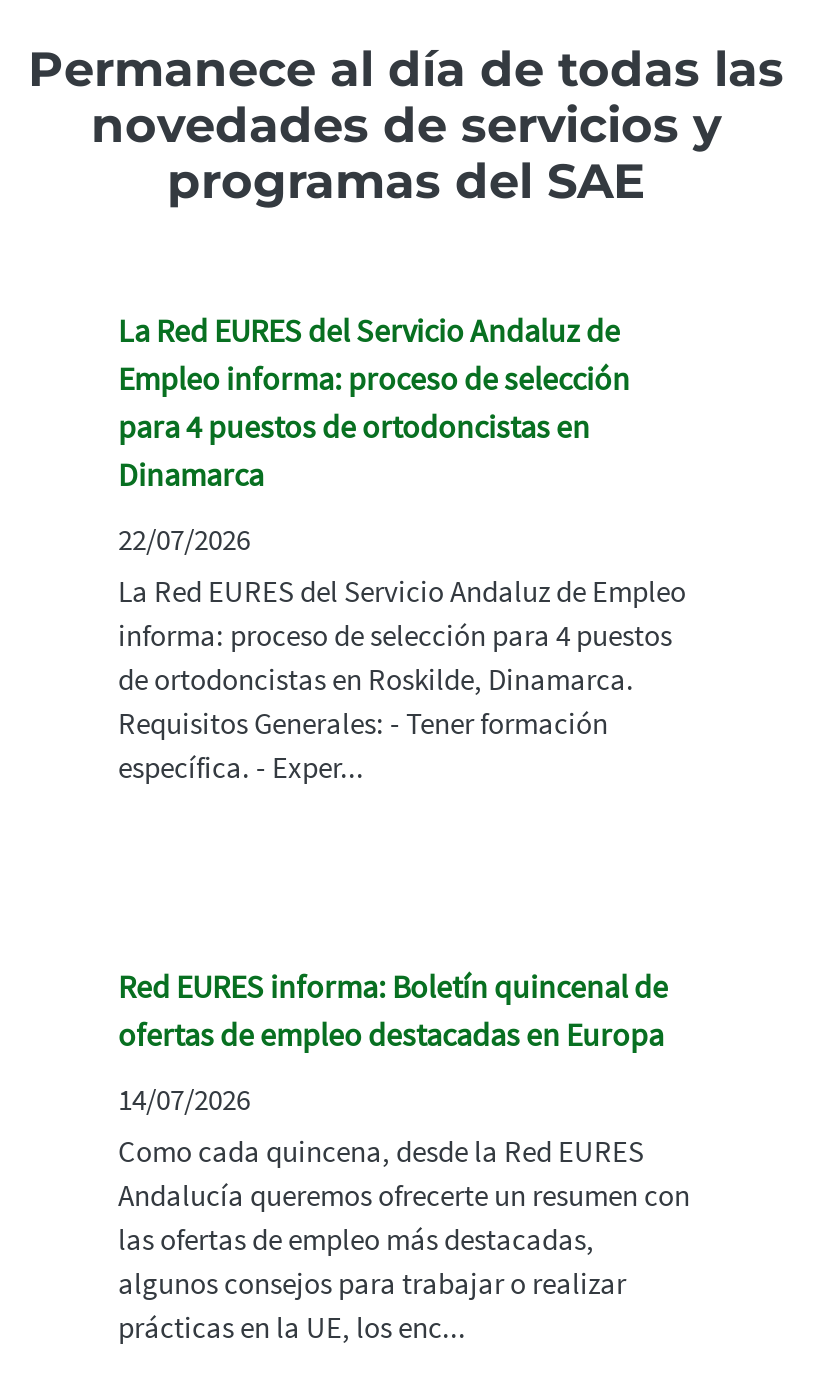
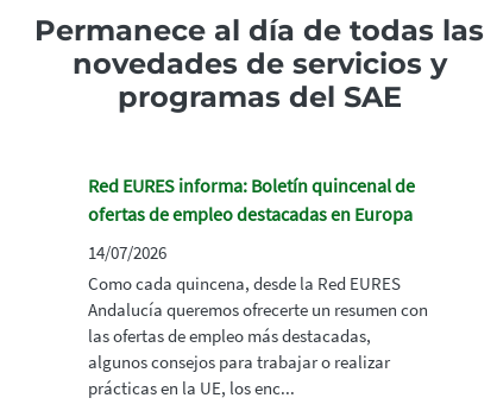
[118,310,686,786] La Red EURES del Servicio Andaluz de | Empleo informa: proceso de selección | para 4 puestos de ortodoncistas en | Dinamarca | 22/07/2026 | La Red EURES del Servicio Andaluz de Empleo | informa: proceso de selección para 4 puestos | de ortodoncistas en Roskilde, Dinamarca. | Requisitos Generales: - Tener formación | específica. - Exper... -> none

